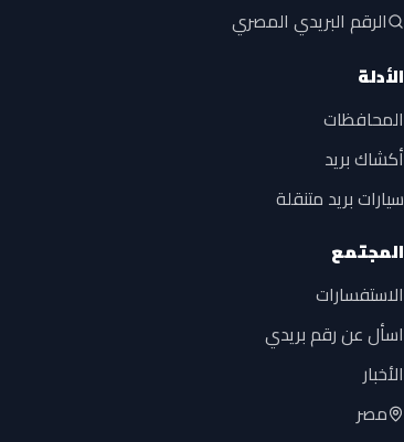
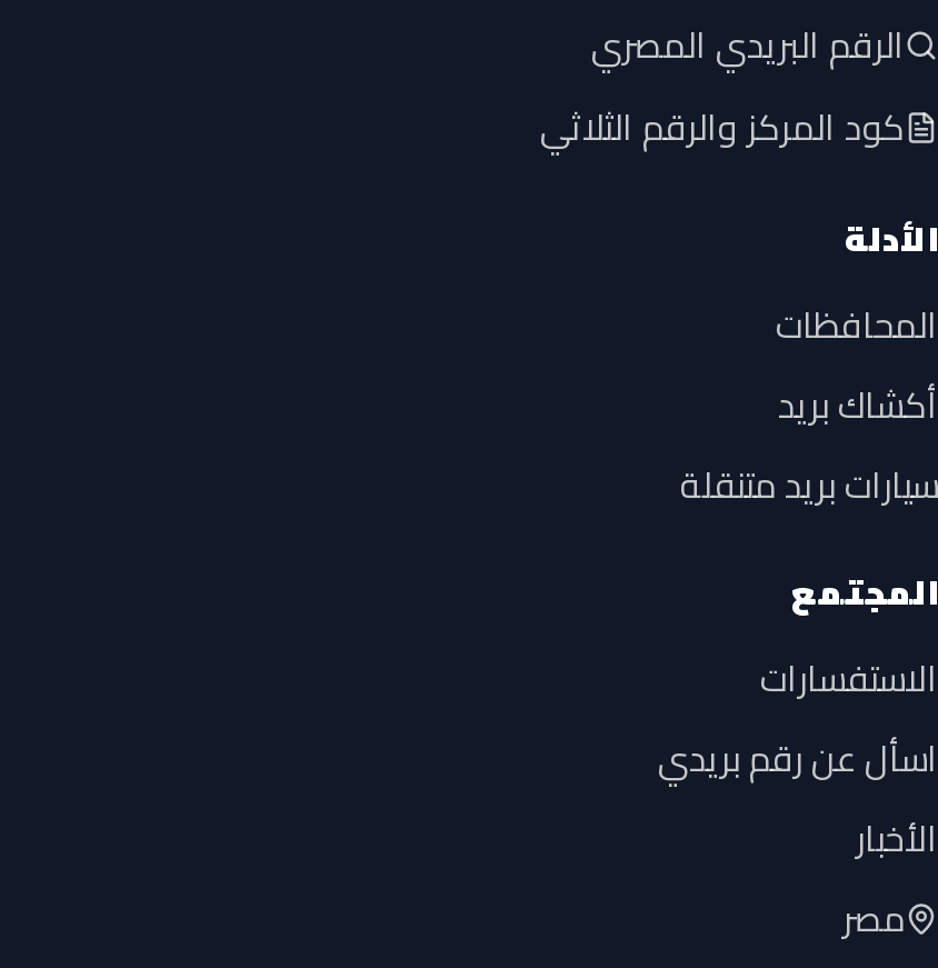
none -> [540,93,905,160] كود المركز والرقم الثلاثي

